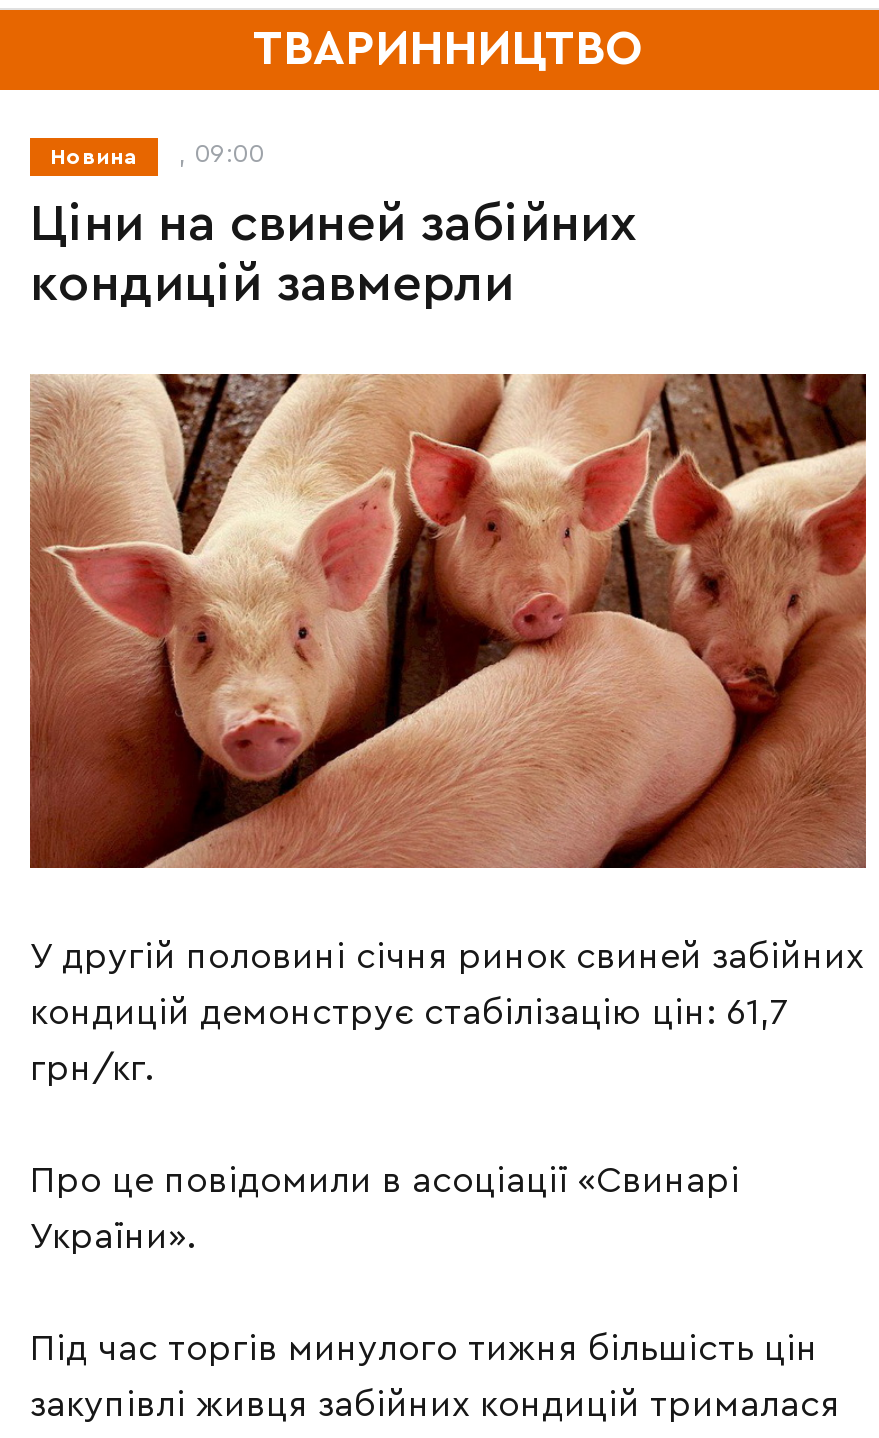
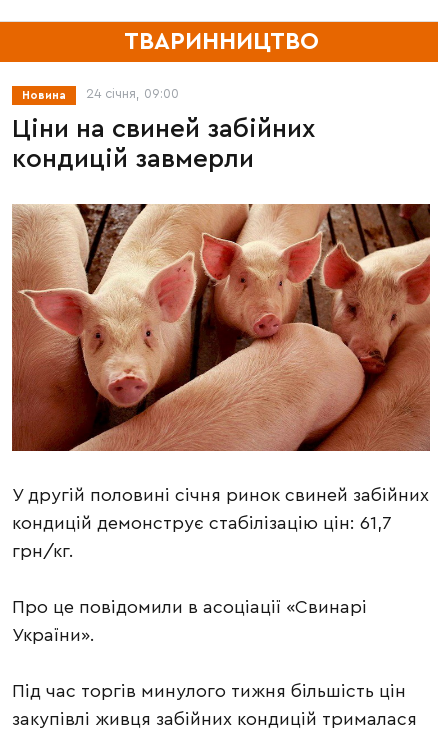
[50,140,264,168] Новина , 09:00 -> [22,87,179,101] Новина 24 січня, 09:00

